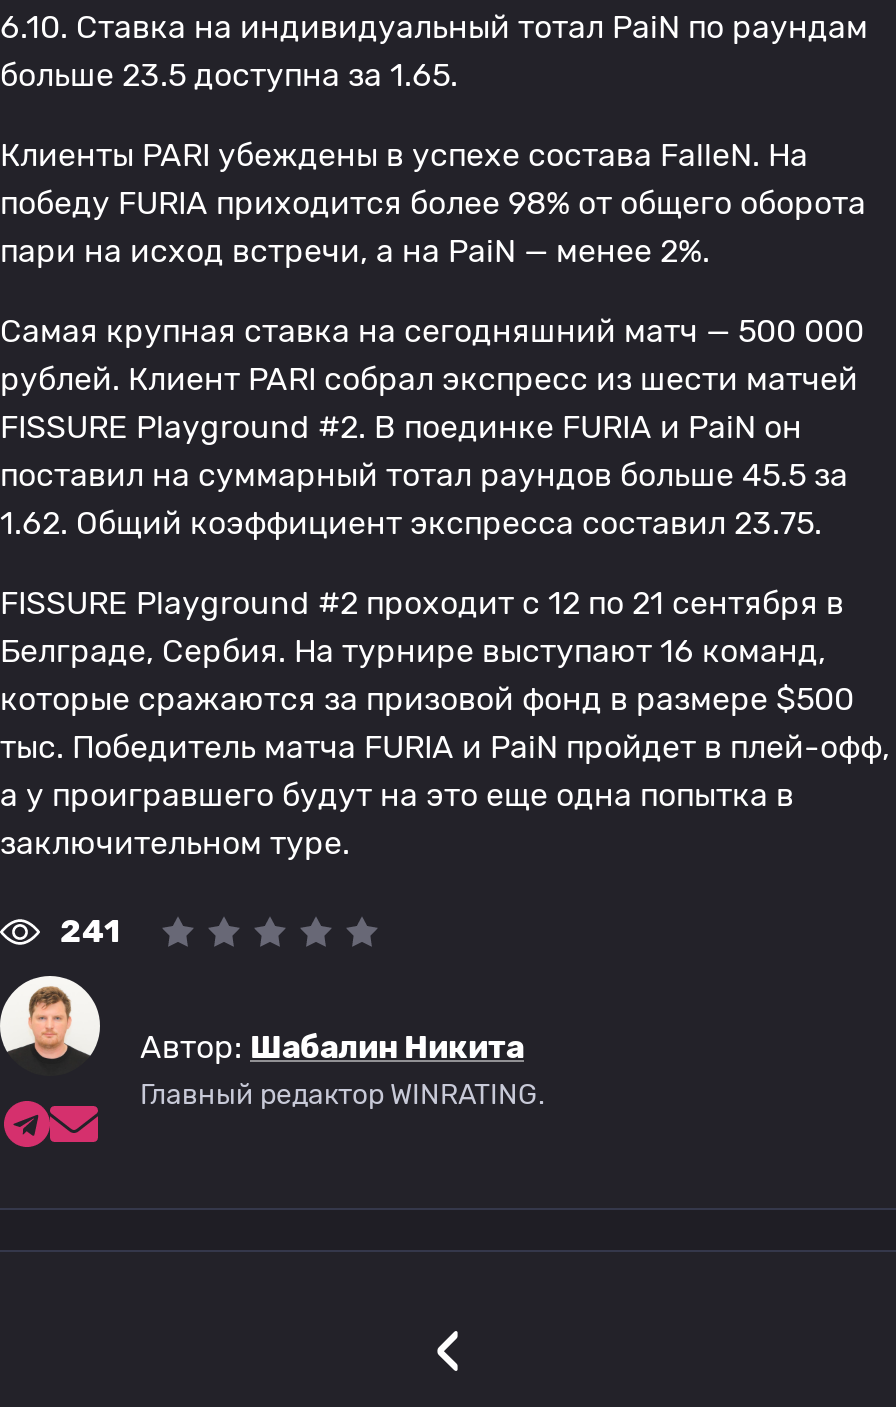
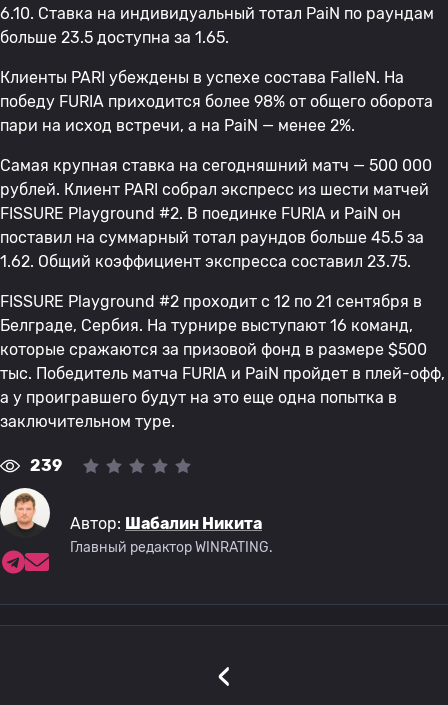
[60,912,120,950] 241 -> [30,456,62,475] 239

